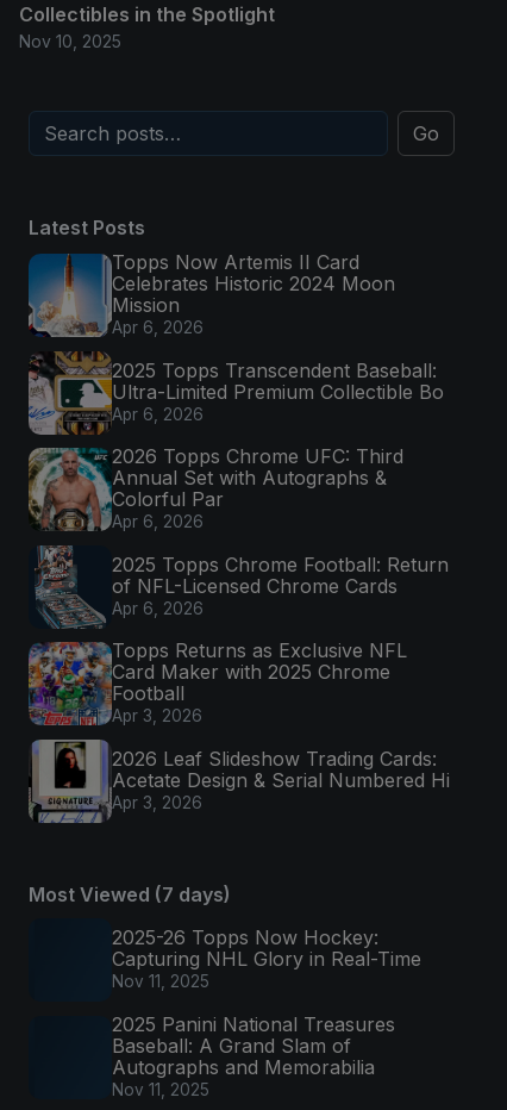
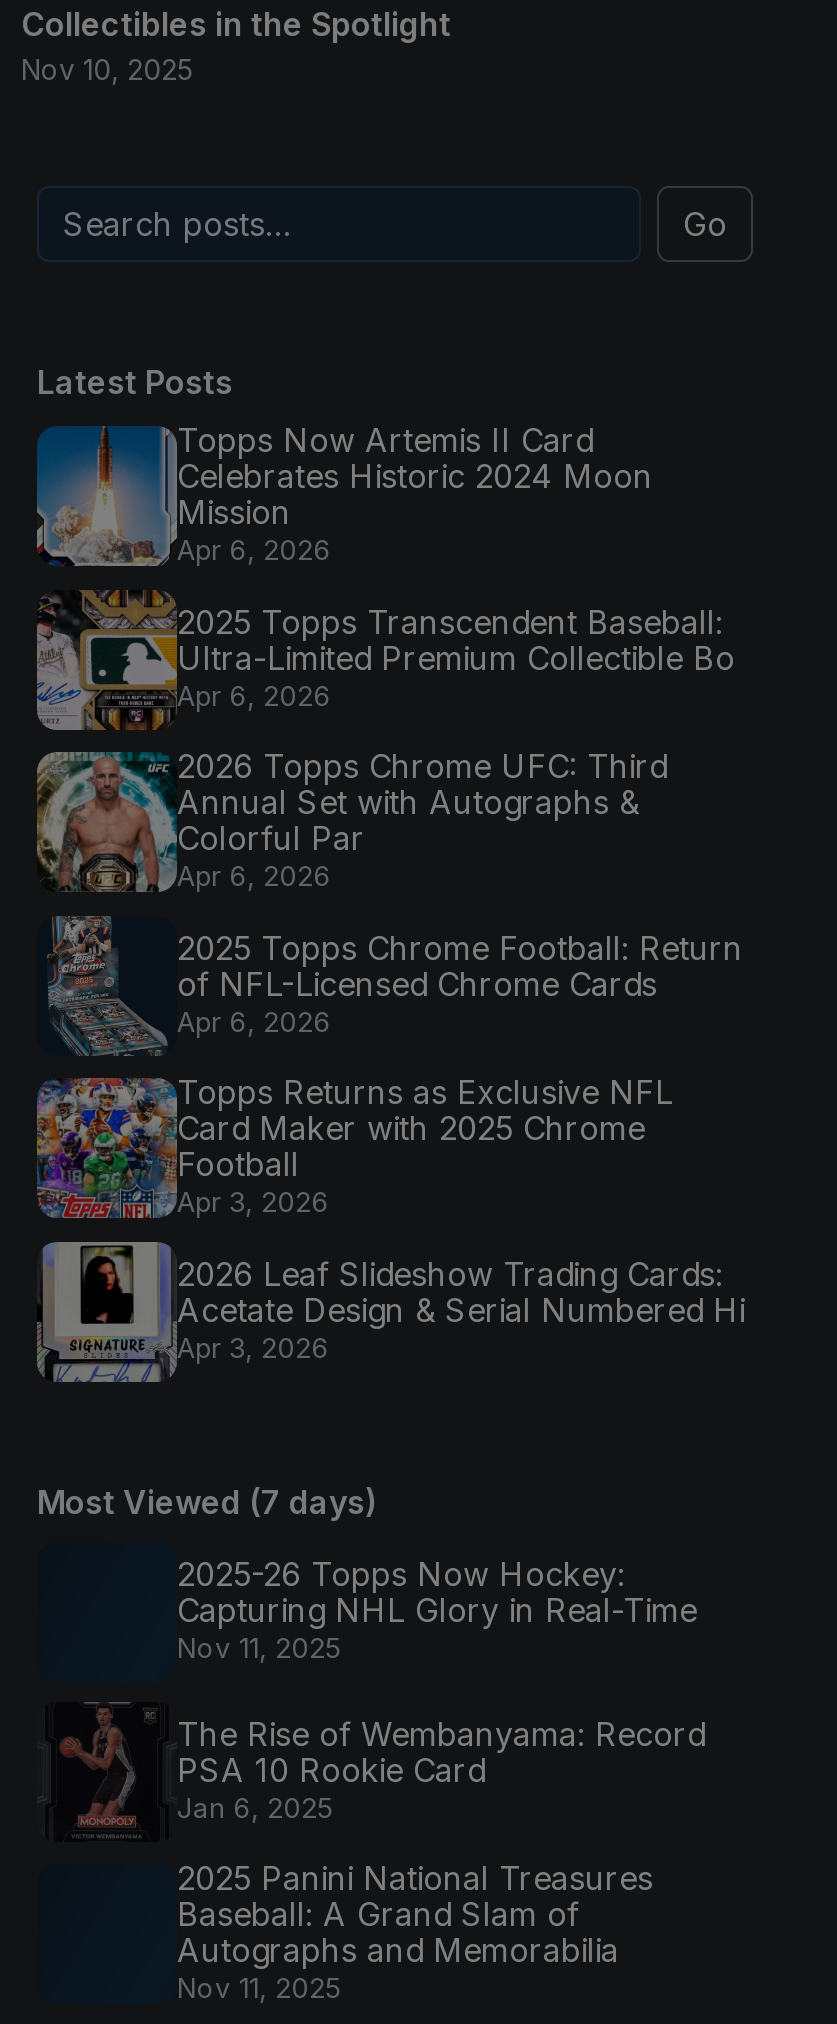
none -> [39,1700,705,1840] [image] | The Rise of Wembanyama: Record | PSA 10 Rookie Card | Jan 6, 2025

